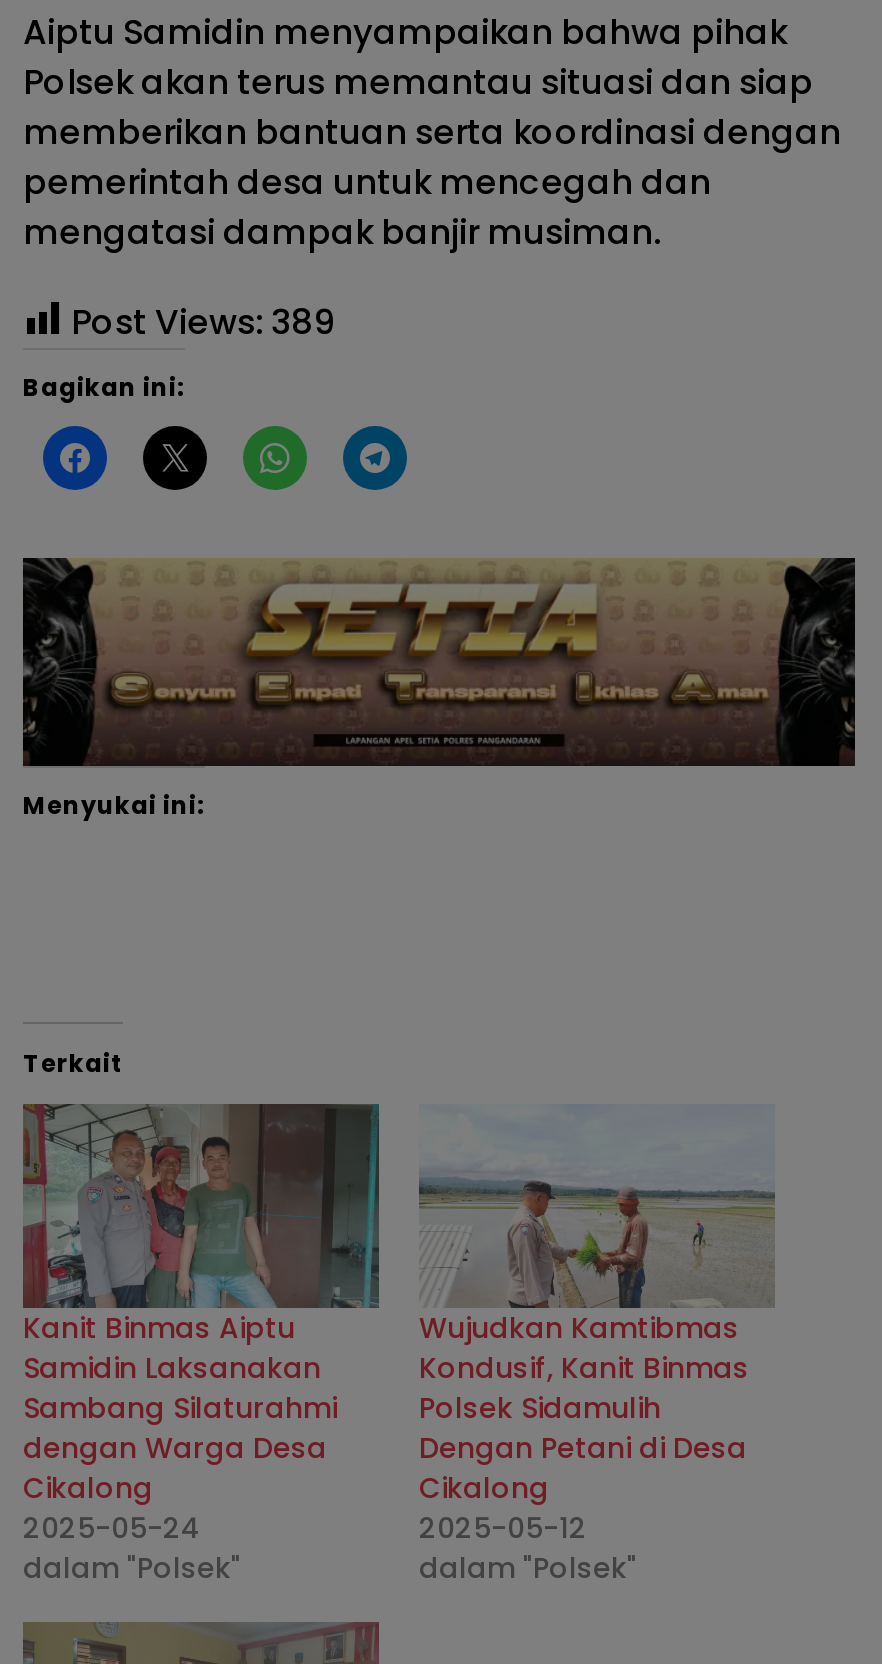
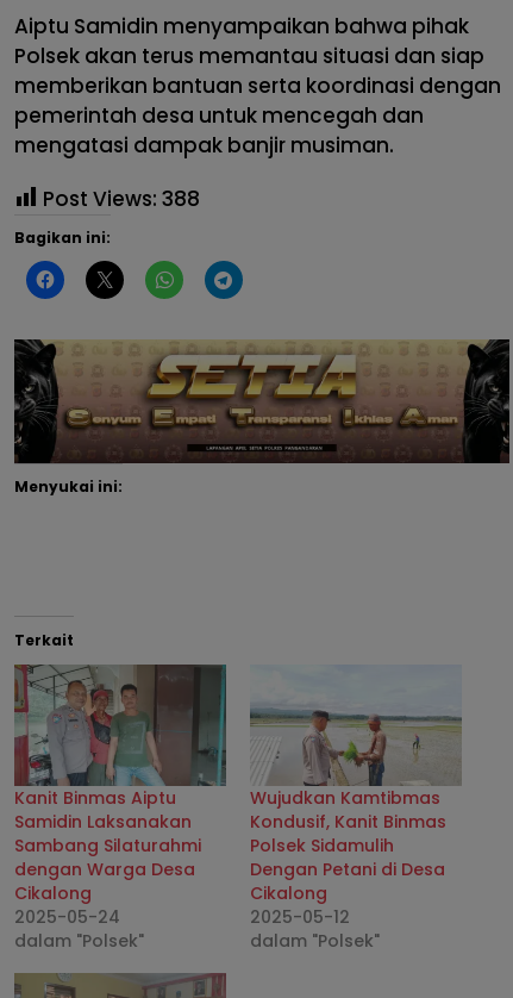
[71,299,335,347] Post Views: 389 -> [43,185,200,214] Post Views: 388

